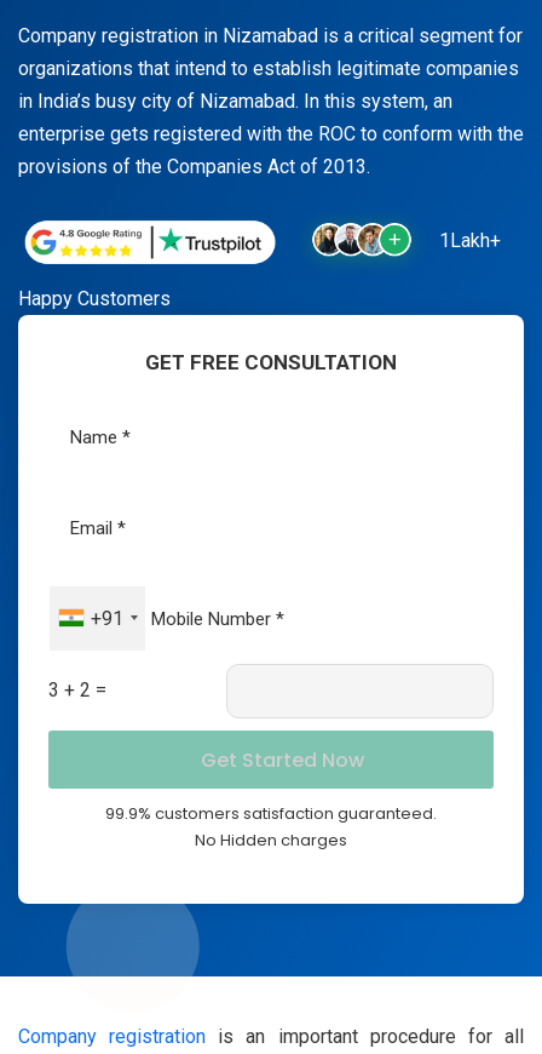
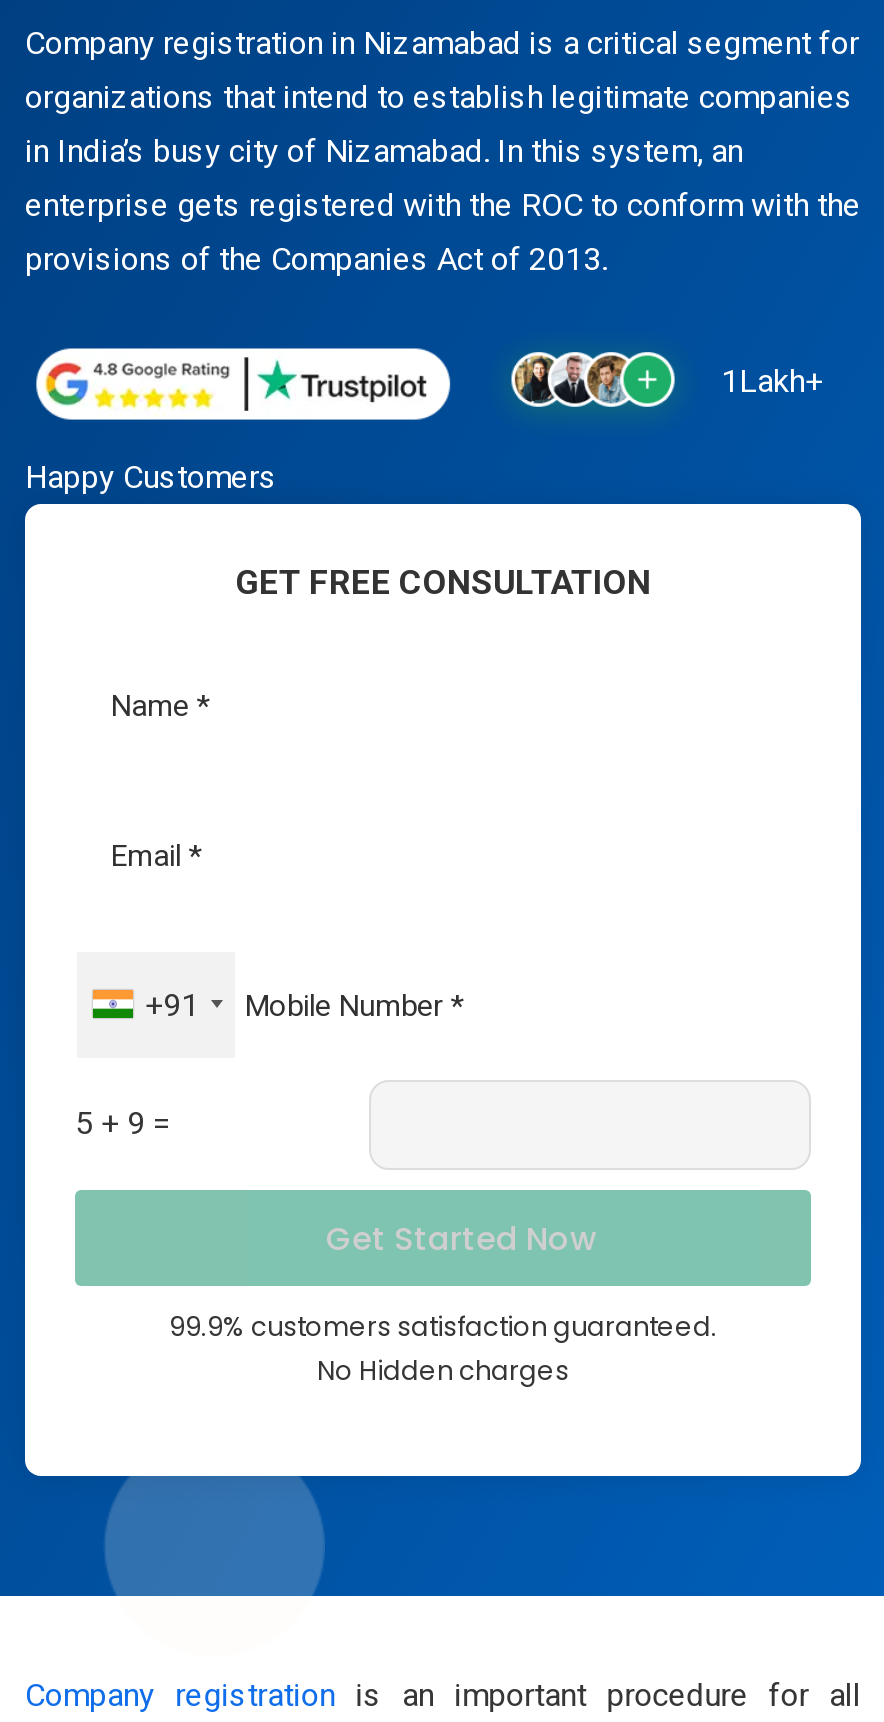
[48,678,106,701] 3 + 2 = -> [75,1103,171,1141] 5 + 9 =

